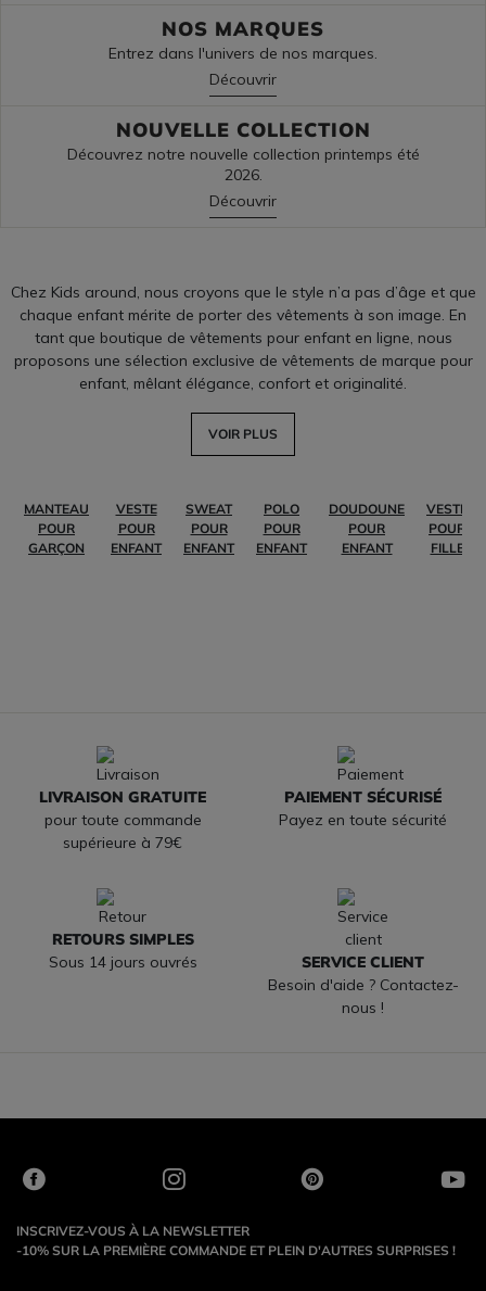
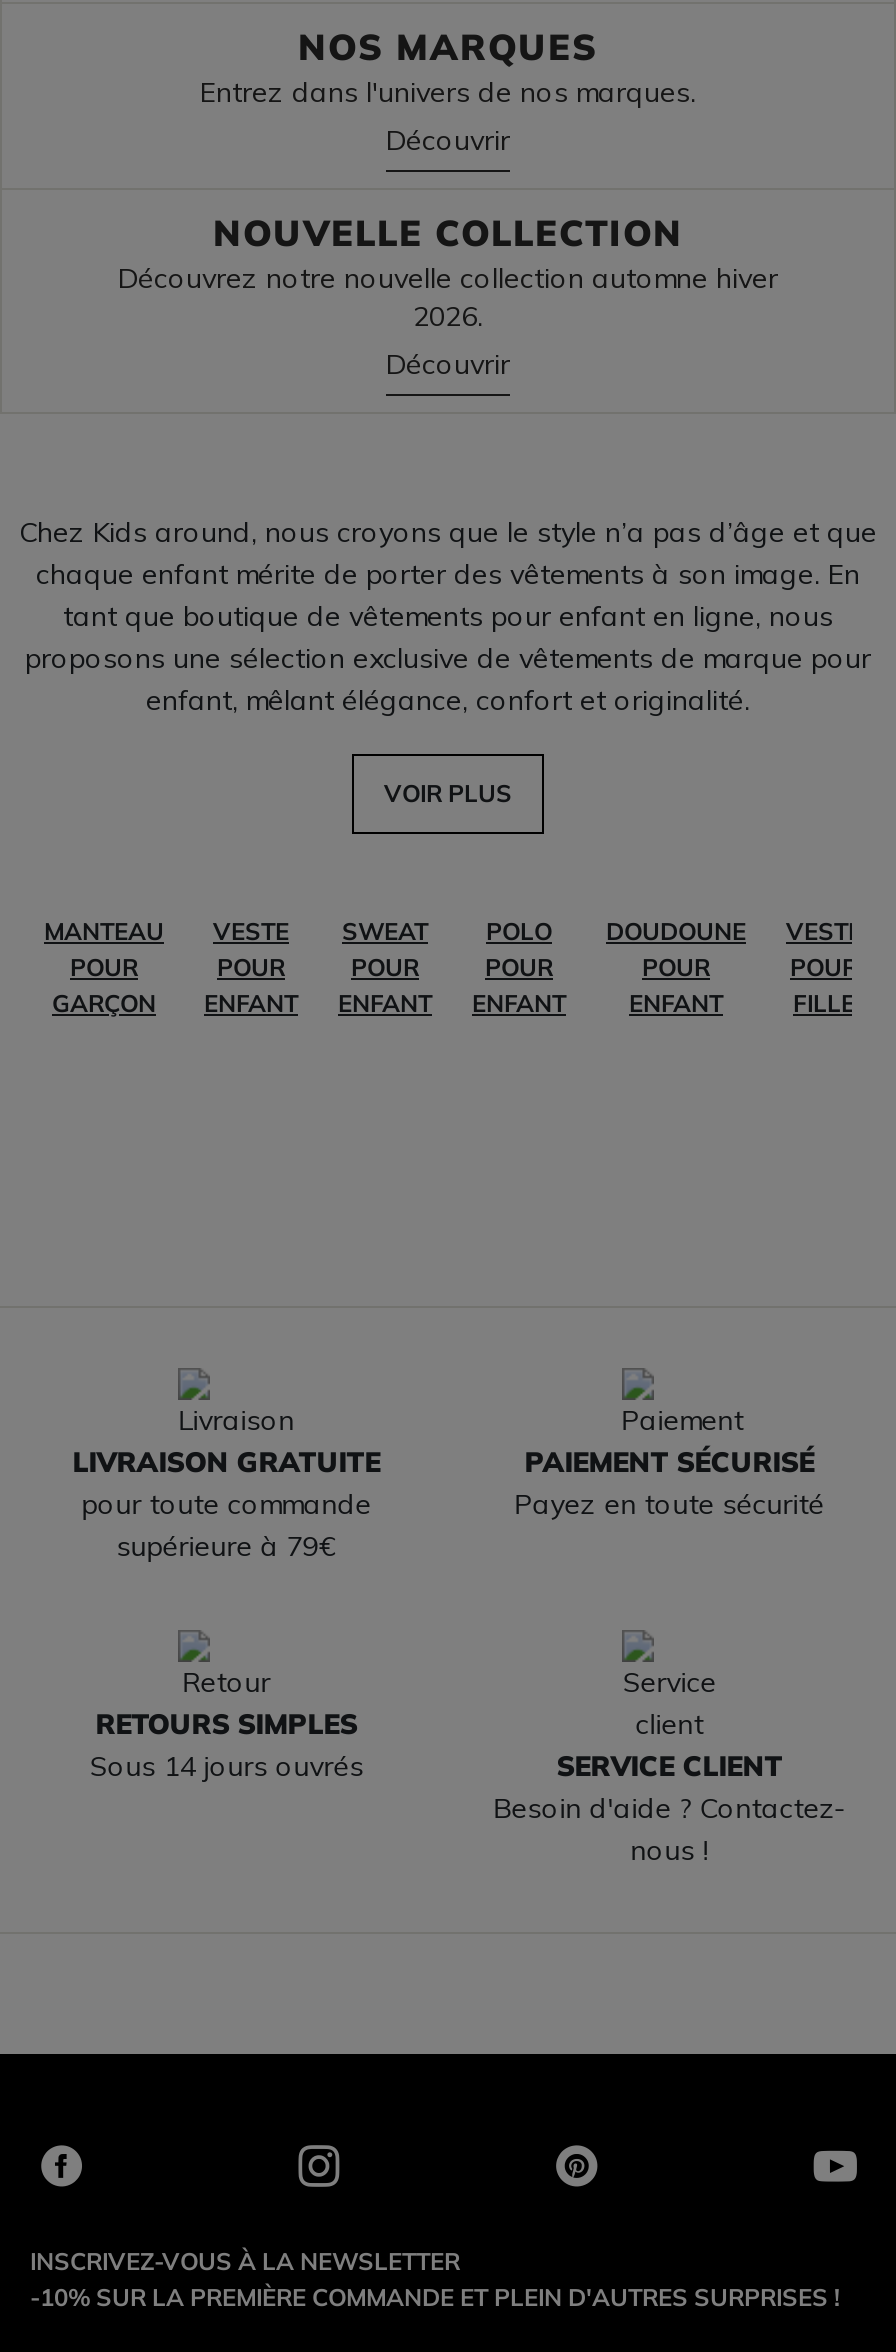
[67,144,419,164] Découvrez notre nouvelle collection printemps été -> [118,260,778,296] Découvrez notre nouvelle collection automne hiver

